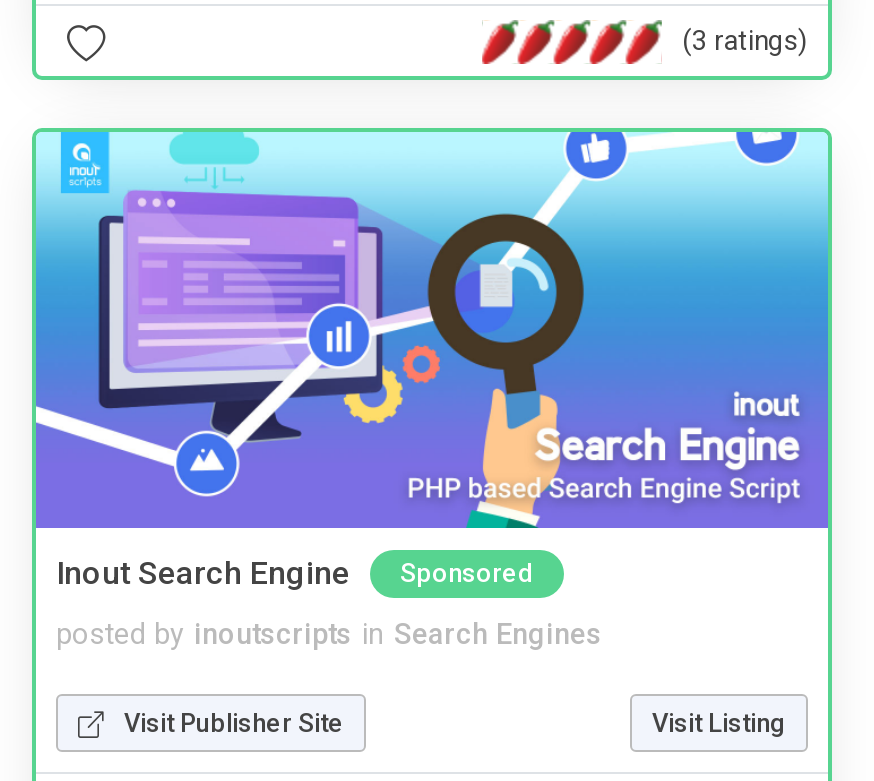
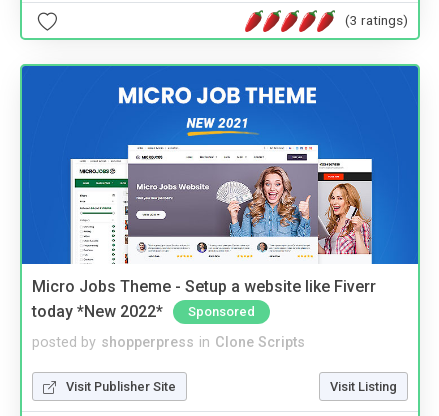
[34,130,830,592] [image] | Inout Search Engine -> [21,65,419,321] [image] | Micro Jobs Theme - Setup a website like Fiverr | today *New 2022*
[56,618,602,652] posted by inoutscripts in Search Engines -> [32,334,305,351] posted by shopperpress in Clone Scripts

